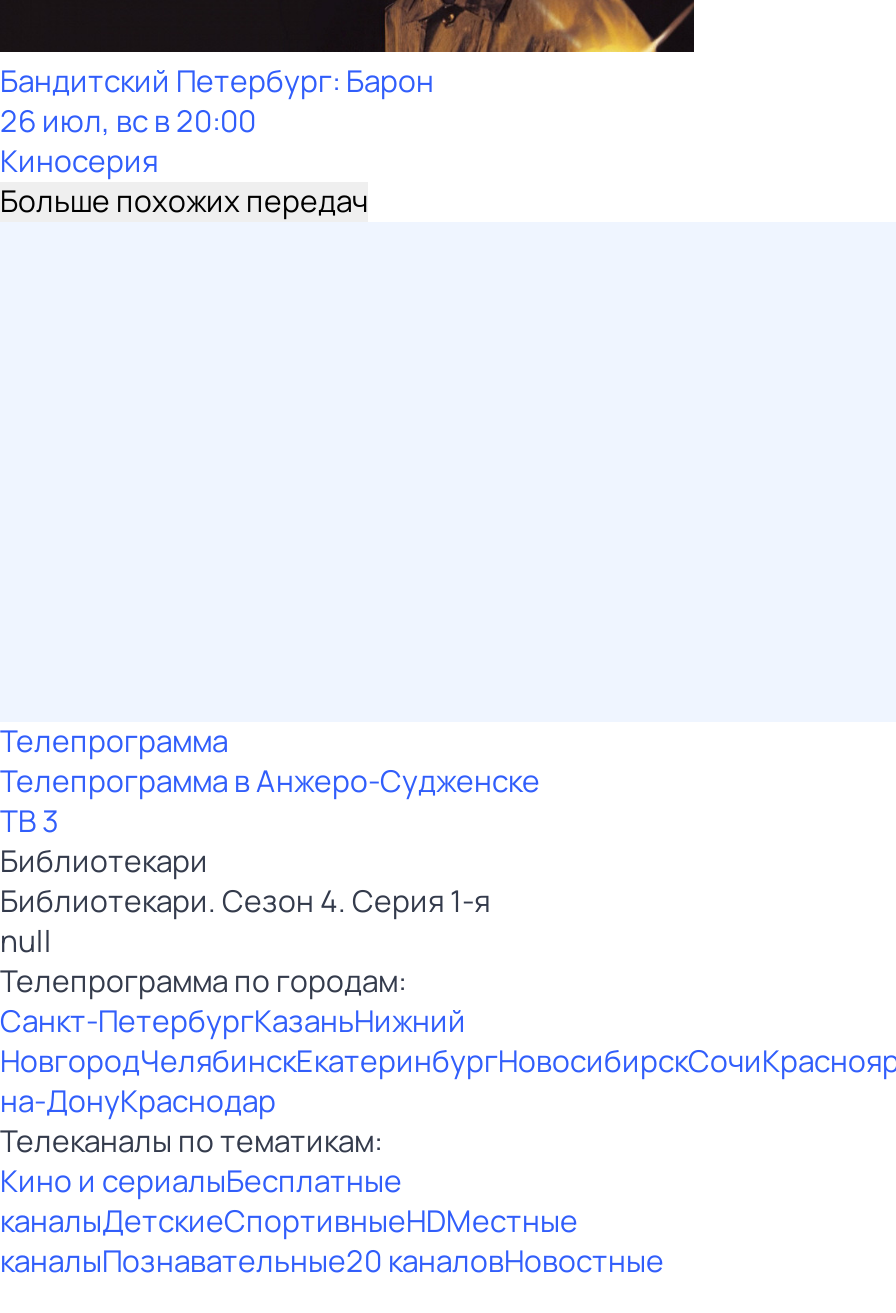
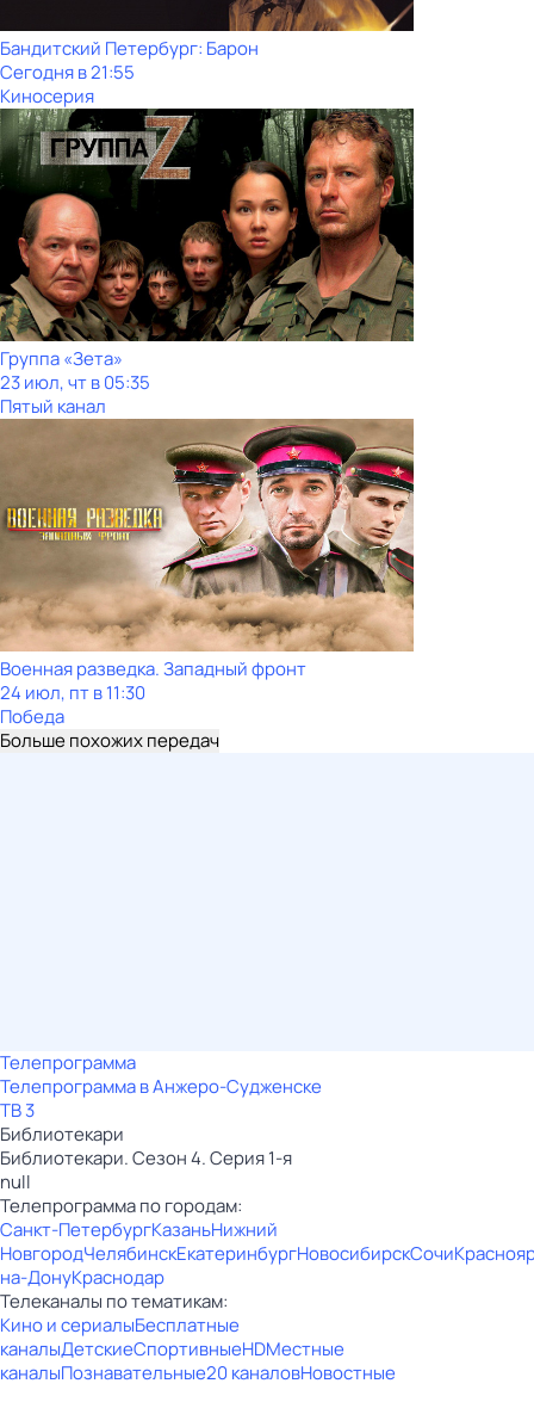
[0,100,256,142] 26 июл, вс в 20:00 -> [0,60,135,85] Сегодня в 21:55
none -> [0,107,414,419] [image] | Группа «Зета» | 23 июл, чт в 05:35 | Пятый канал
none -> [0,418,415,729] [image] | Военная разведка. Западный фронт | 24 июл, пт в 11:30 | Победа

